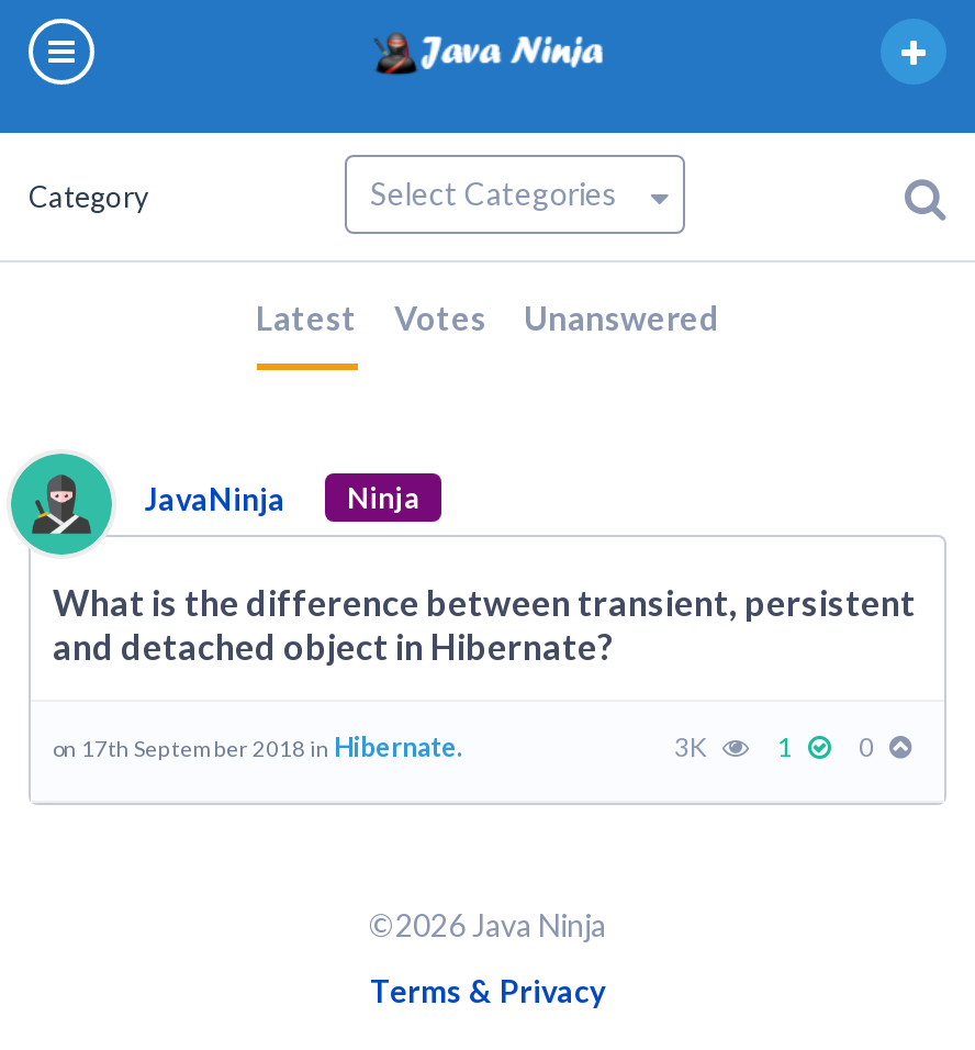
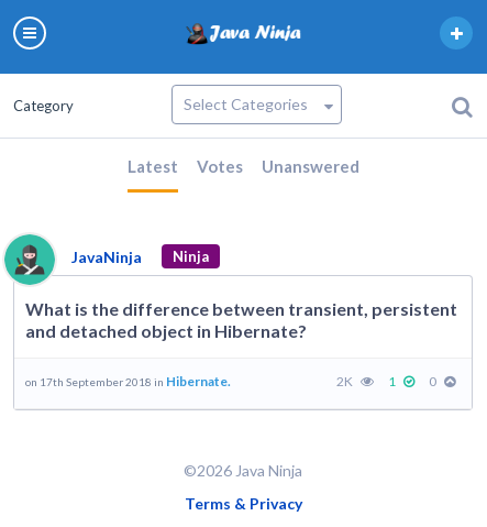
[674,730,707,763] 3K -> [336,373,353,389] 2K

